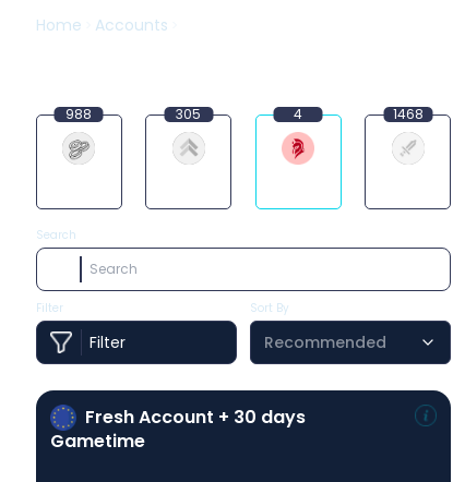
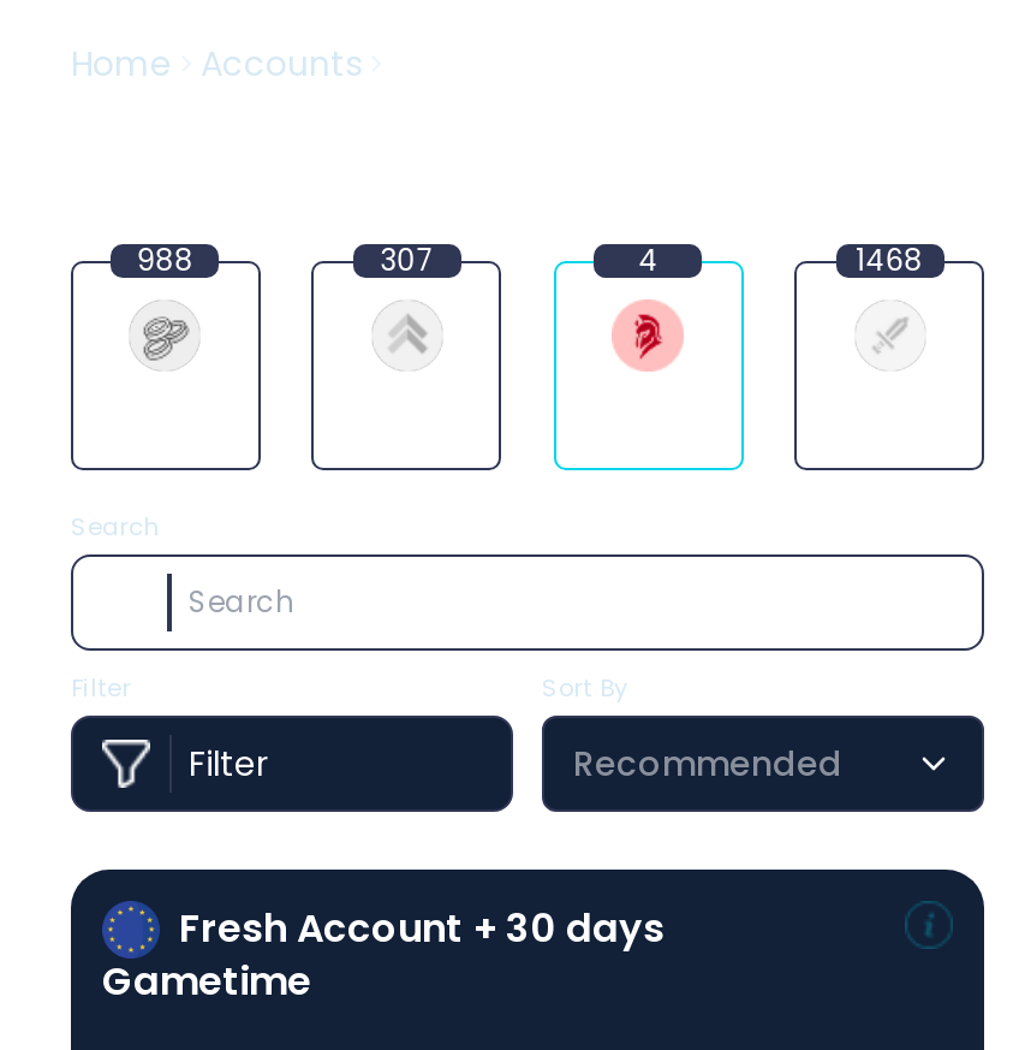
[176,105,201,123] 305 -> [380,239,433,280] 307

